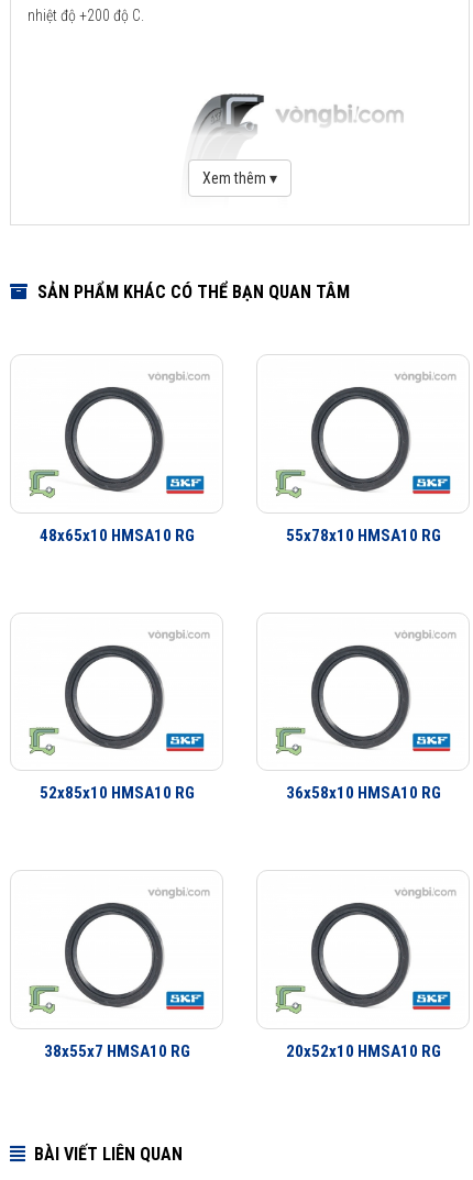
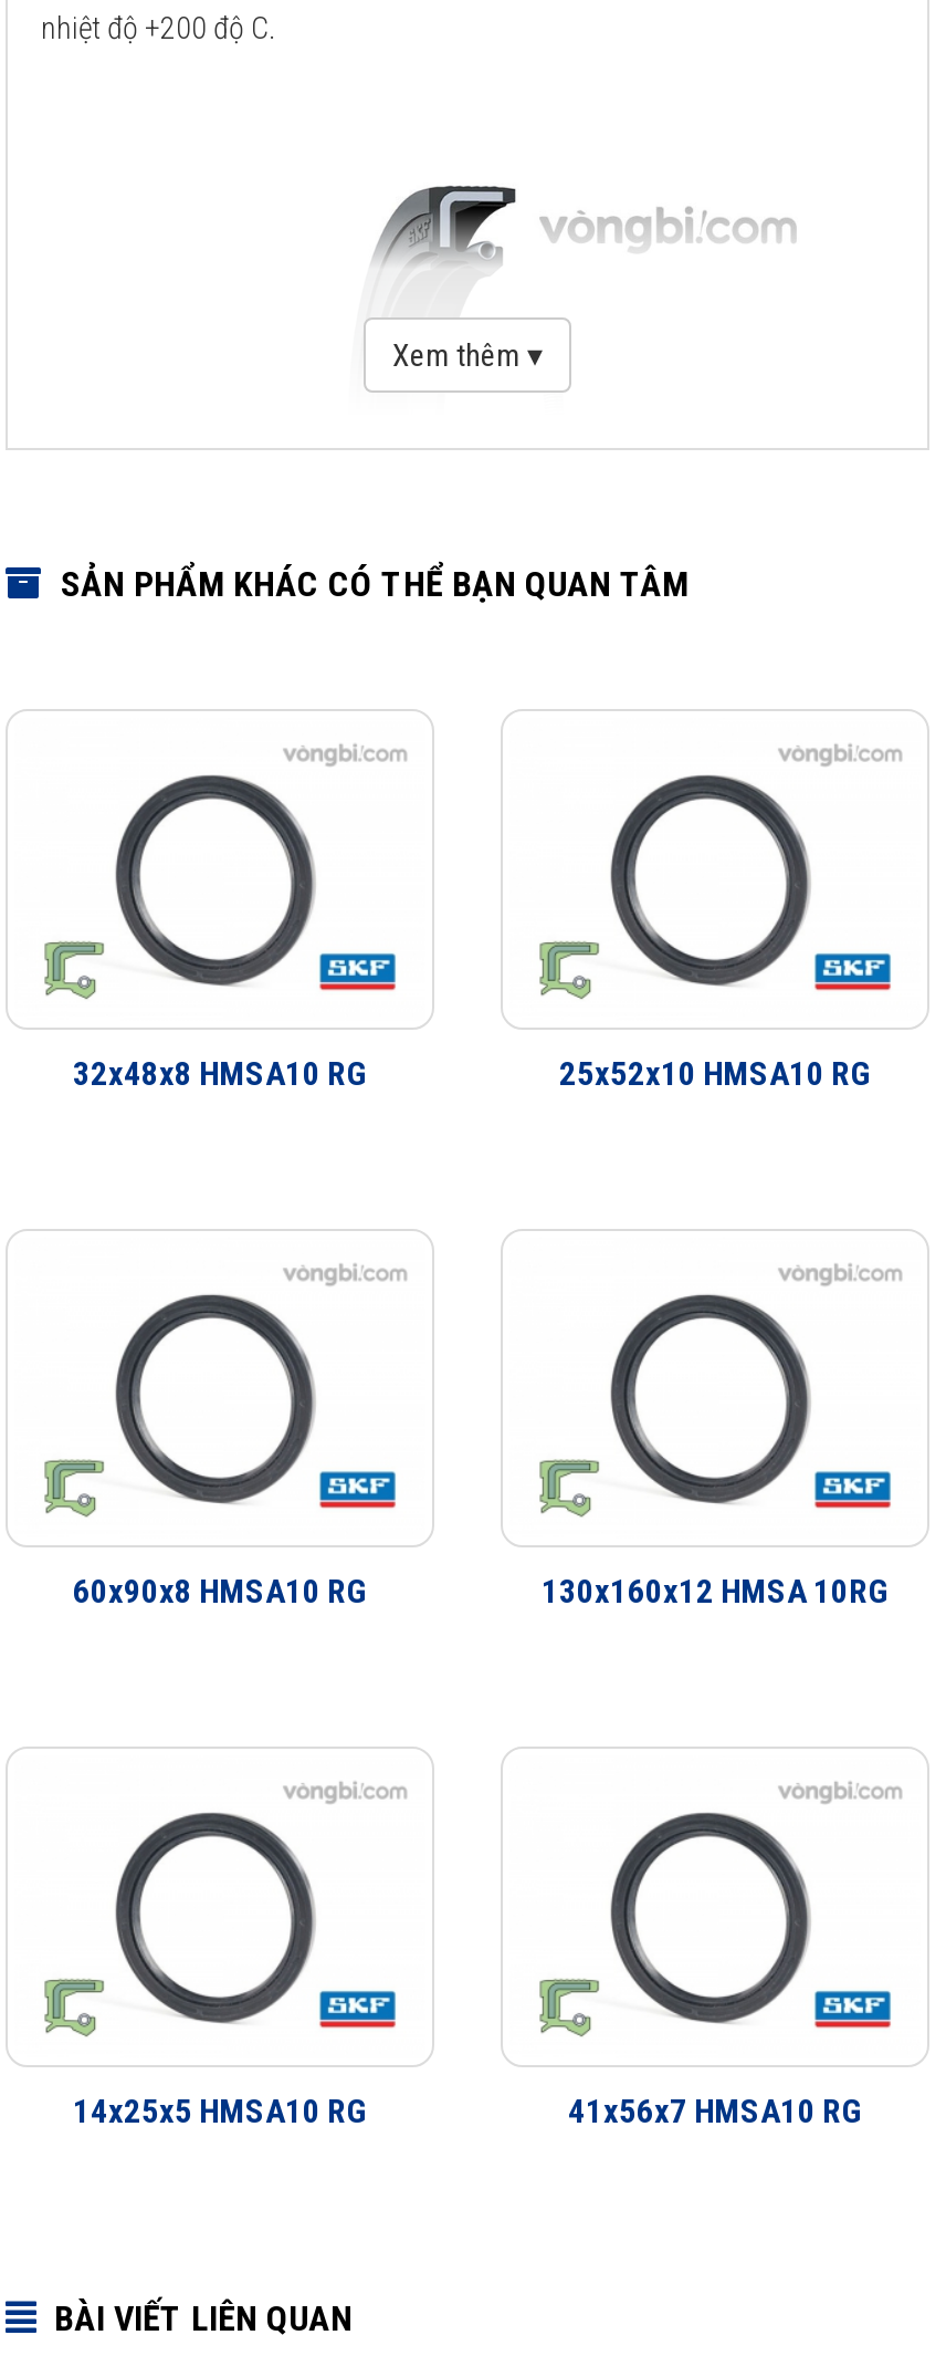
[39,525,441,545] 48x65x10 HMSA10 RG | 55x78x10 HMSA10 RG -> [73,1053,871,1093] 32x48x8 HMSA10 RG | 25x52x10 HMSA10 RG
[39,783,441,803] 52x85x10 HMSA10 RG | 36x58x10 HMSA10 RG -> [73,1572,889,1612] 60x90x8 HMSA10 RG | 130x160x12 HMSA 10RG
[43,1041,441,1061] 38x55x7 HMSA10 RG | 20x52x10 HMSA10 RG -> [73,2091,862,2130] 14x25x5 HMSA10 RG | 41x56x7 HMSA10 RG

